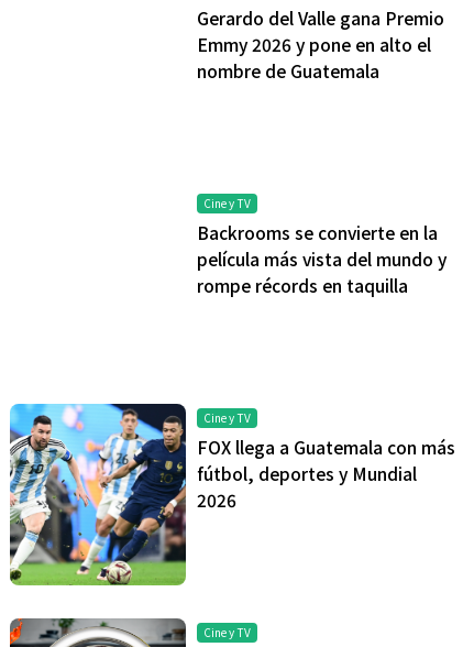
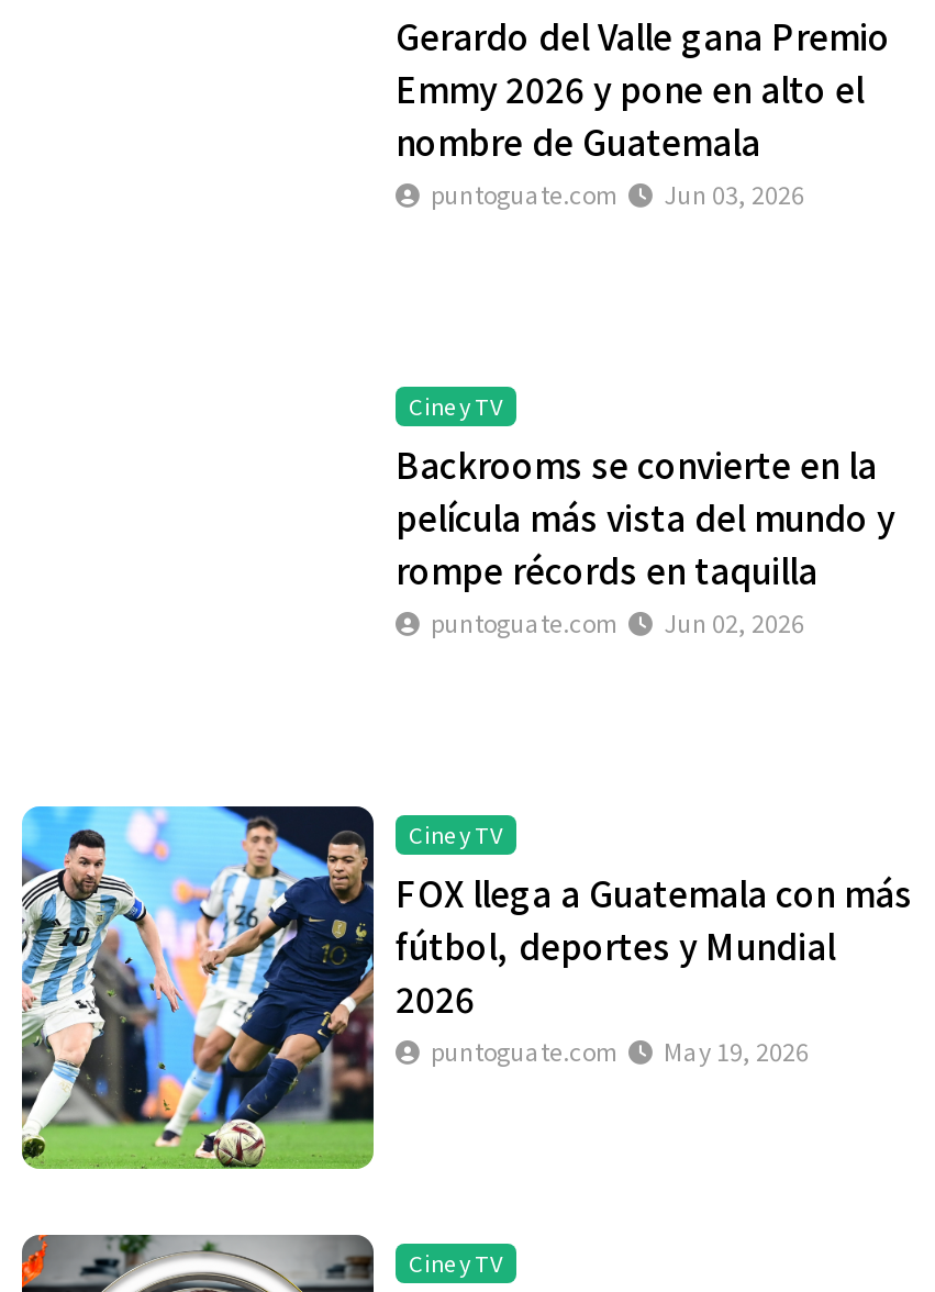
none -> [431,175,804,210] puntoguate.com | Jun 03, 2026
none -> [431,603,804,639] puntoguate.com | Jun 02, 2026
none -> [431,1032,809,1067] puntoguate.com | May 19, 2026

